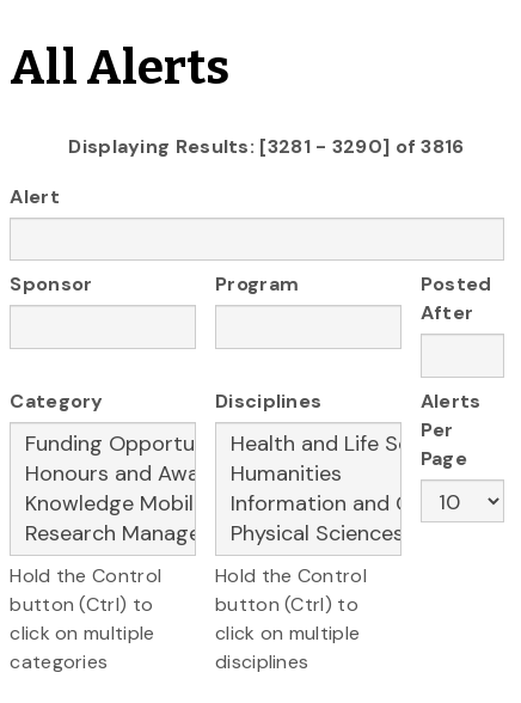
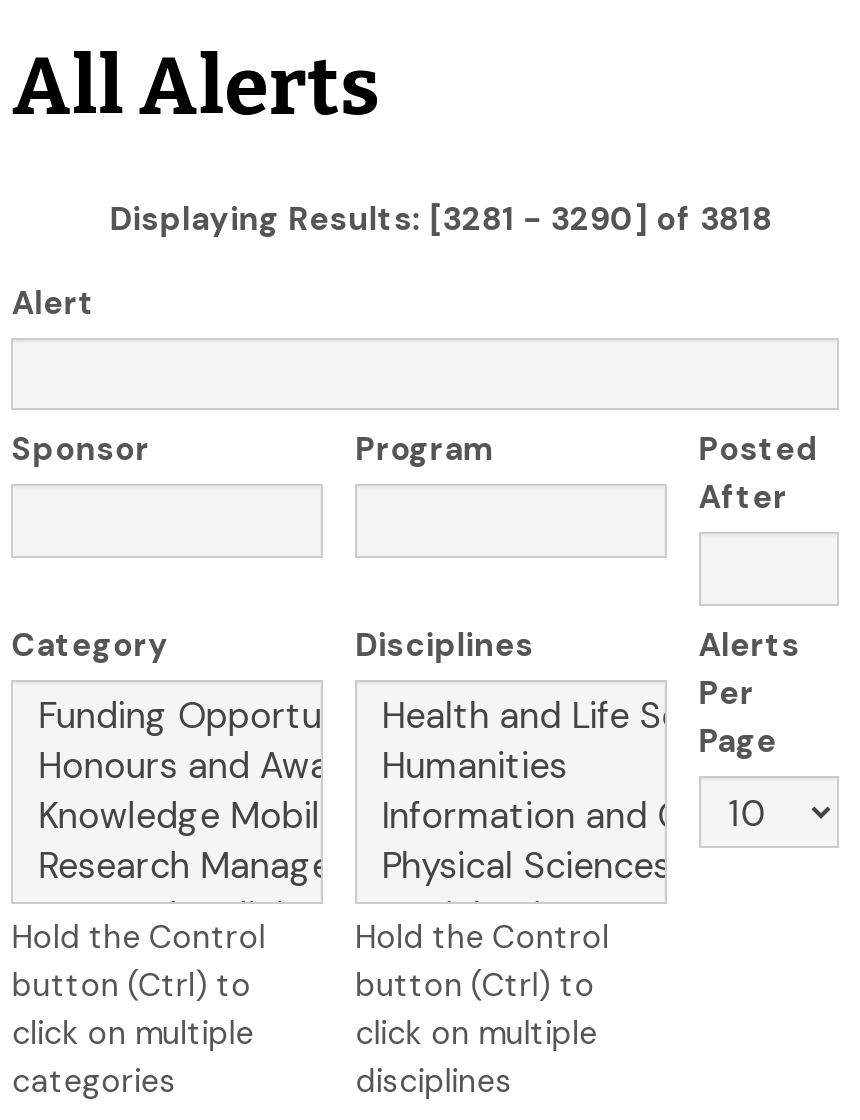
[68,134,464,159] Displaying Results: [3281 - 3290] of 3816 -> [110,198,772,240] Displaying Results: [3281 - 3290] of 3818

